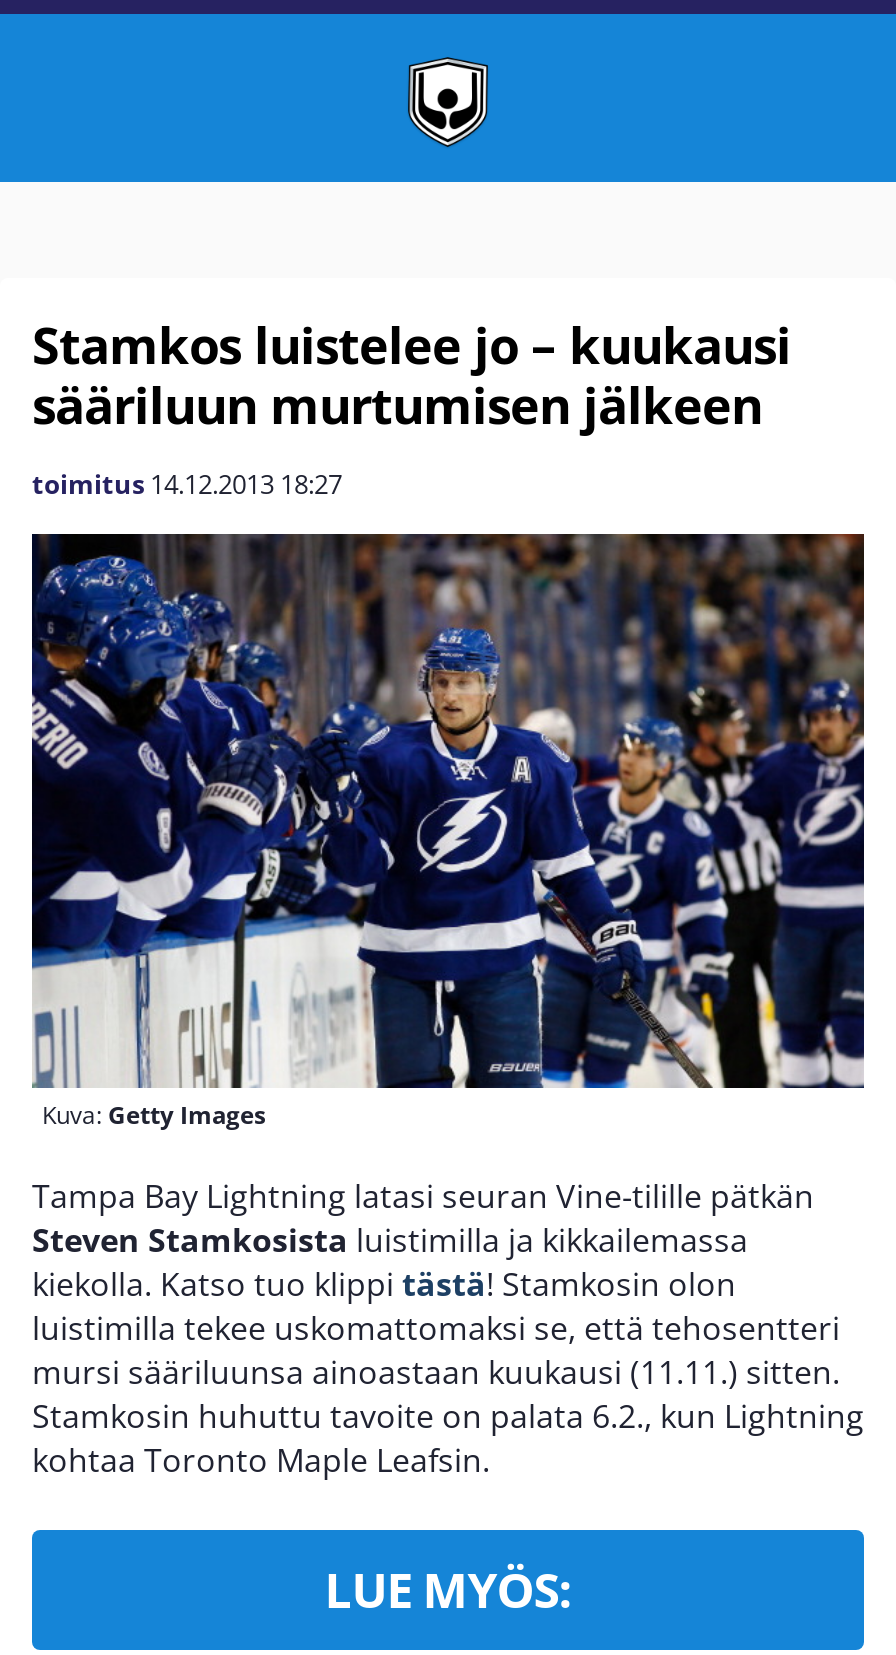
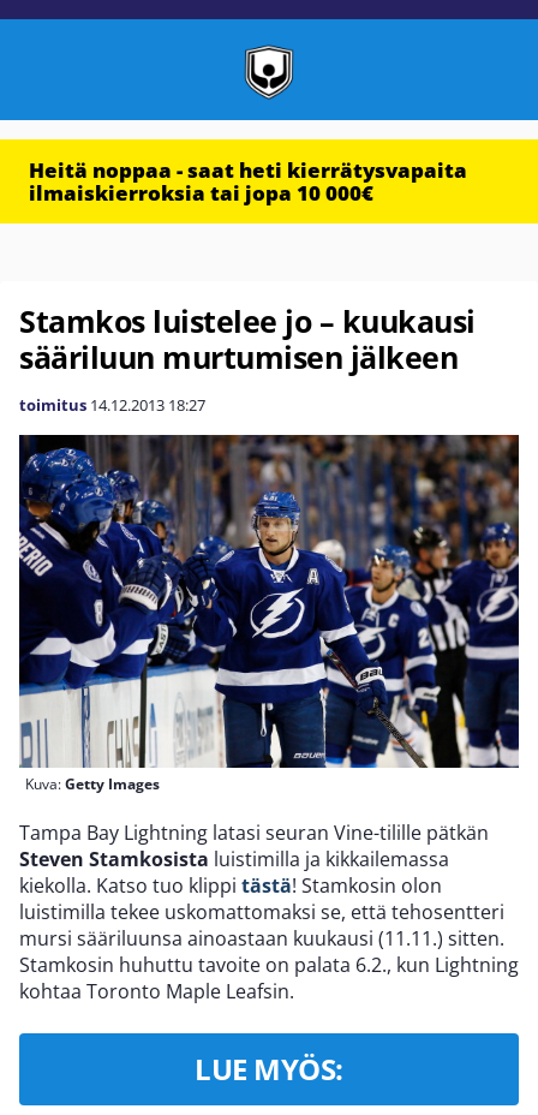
none -> [29,156,467,207] Heitä noppaa - saat heti kierrätysvapaita | ilmaiskierroksia tai jopa 10 000€

